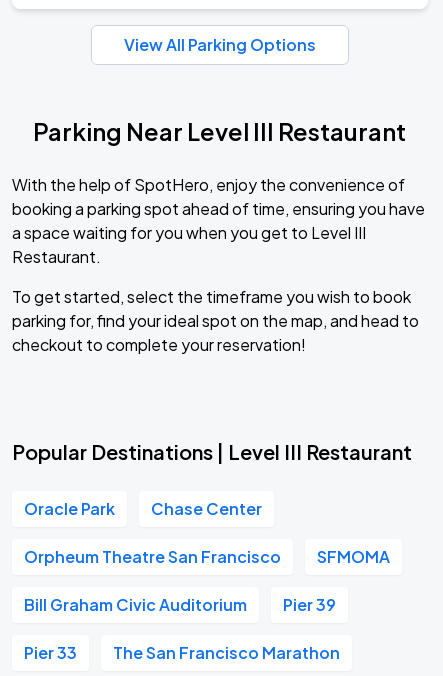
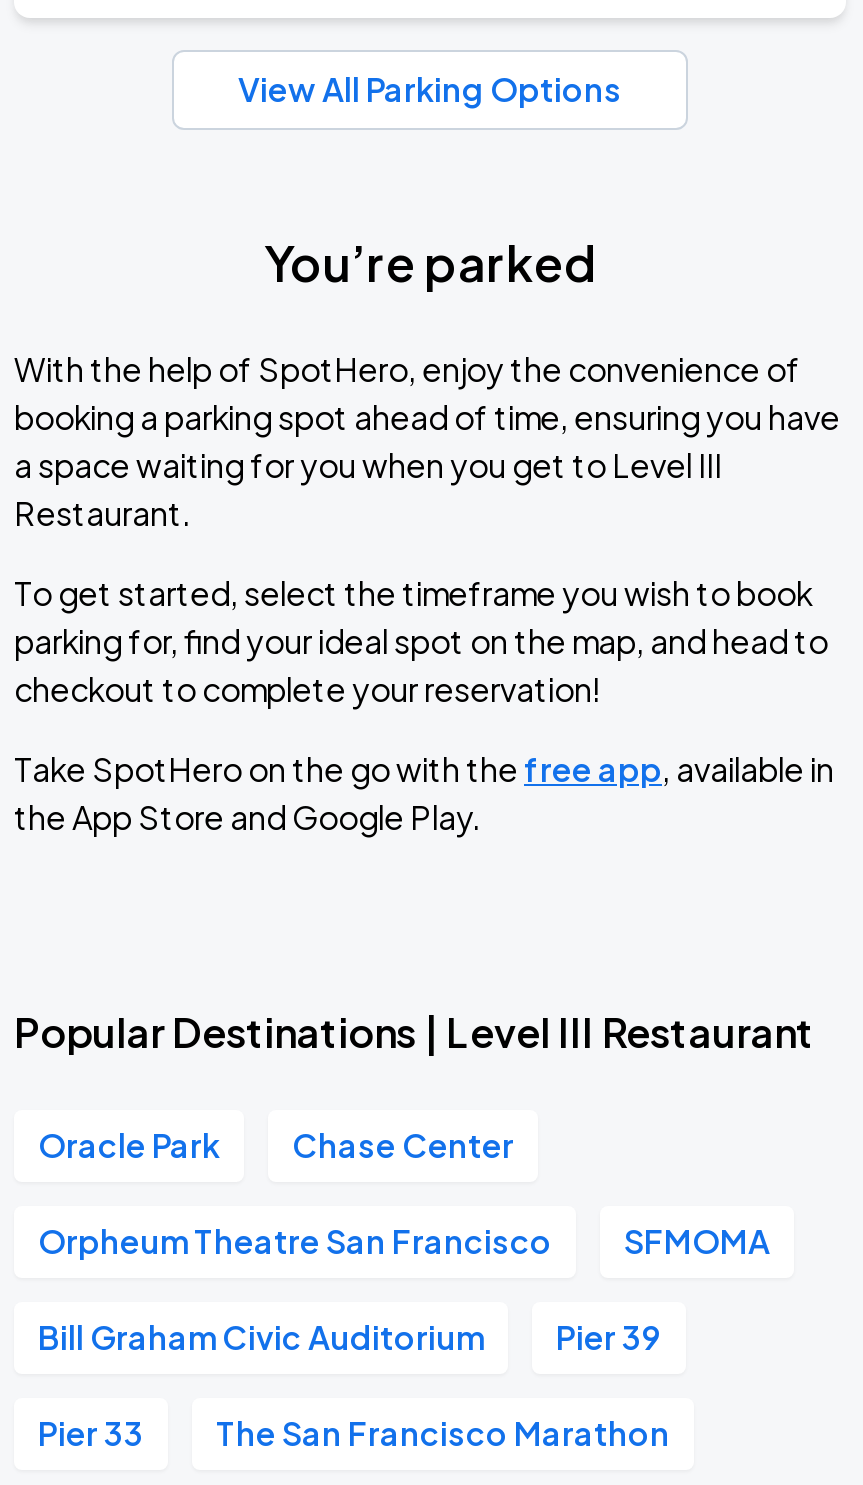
[33,116,406,146] Parking Near Level III Restaurant -> [264,232,596,292] You’re parked
none -> [14,748,834,838] Take SpotHero on the go with the free app, available in | the App Store and Google Play.

